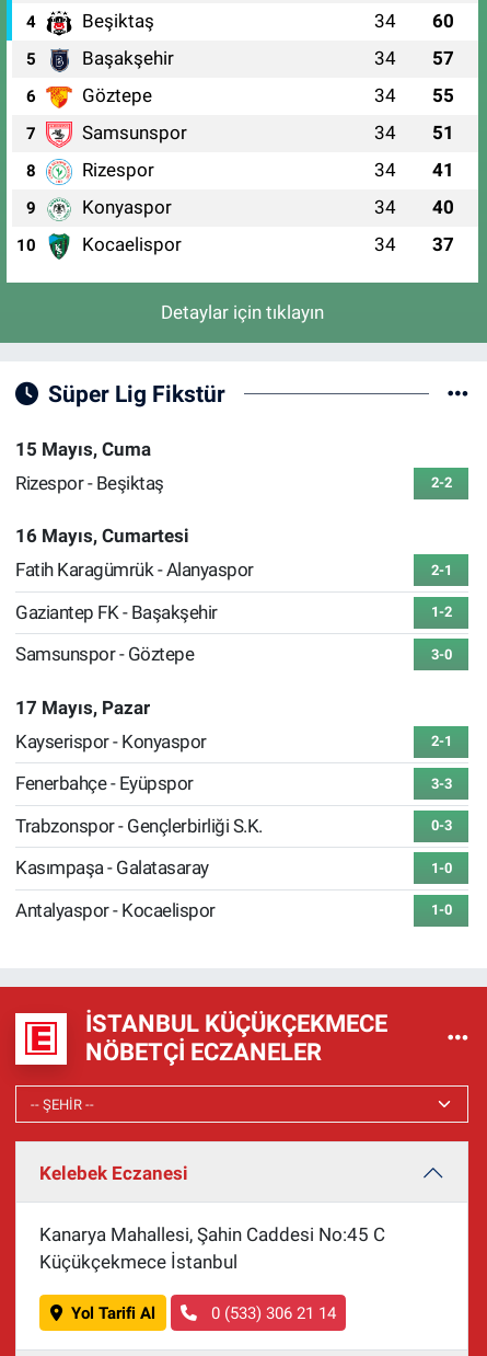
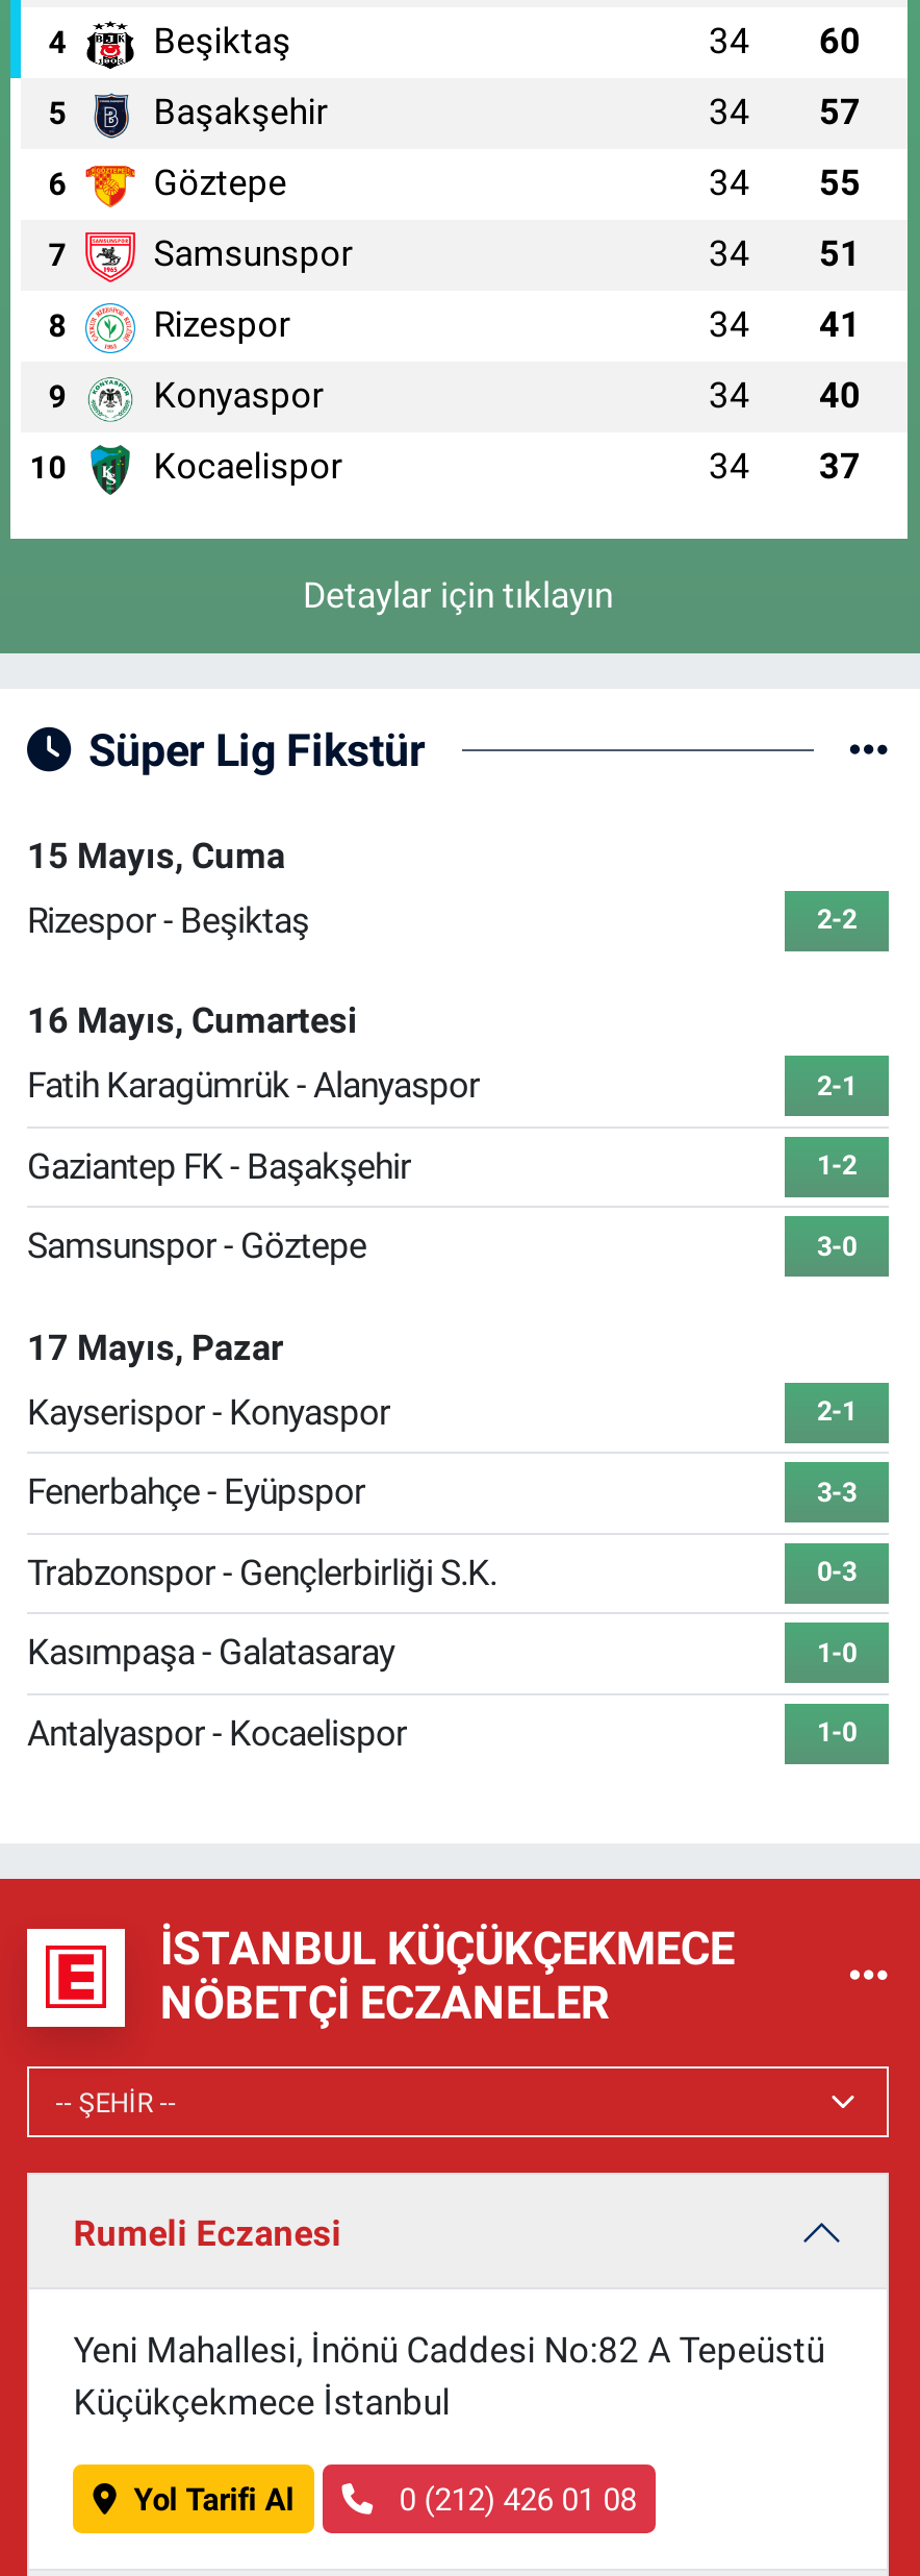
[40,1162,188,1184] Kelebek Eczanesi -> [73,2212,342,2253] Rumeli Eczanesi
[40,1224,385,1246] Kanarya Mahallesi, Şahin Caddesi No:45 C -> [73,2330,825,2371] Yeni Mahallesi, İnönü Caddesi No:82 A Tepeüstü
[207,1303,336,1323] 0 (533) 306 21 14 -> [391,2480,637,2518] 0 (212) 426 01 08

